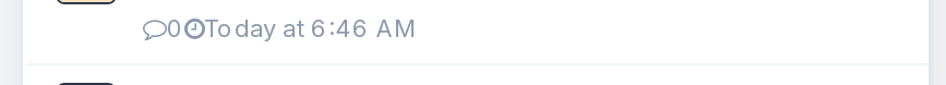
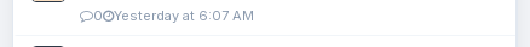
[204,13,416,44] Today at 6:46 AM -> [114,7,254,24] Yesterday at 6:07 AM

